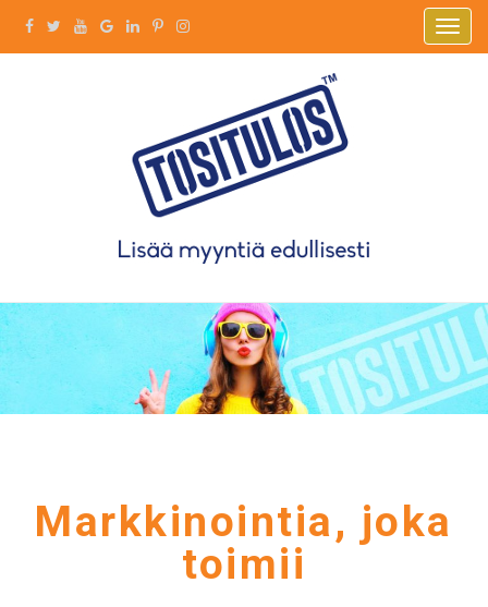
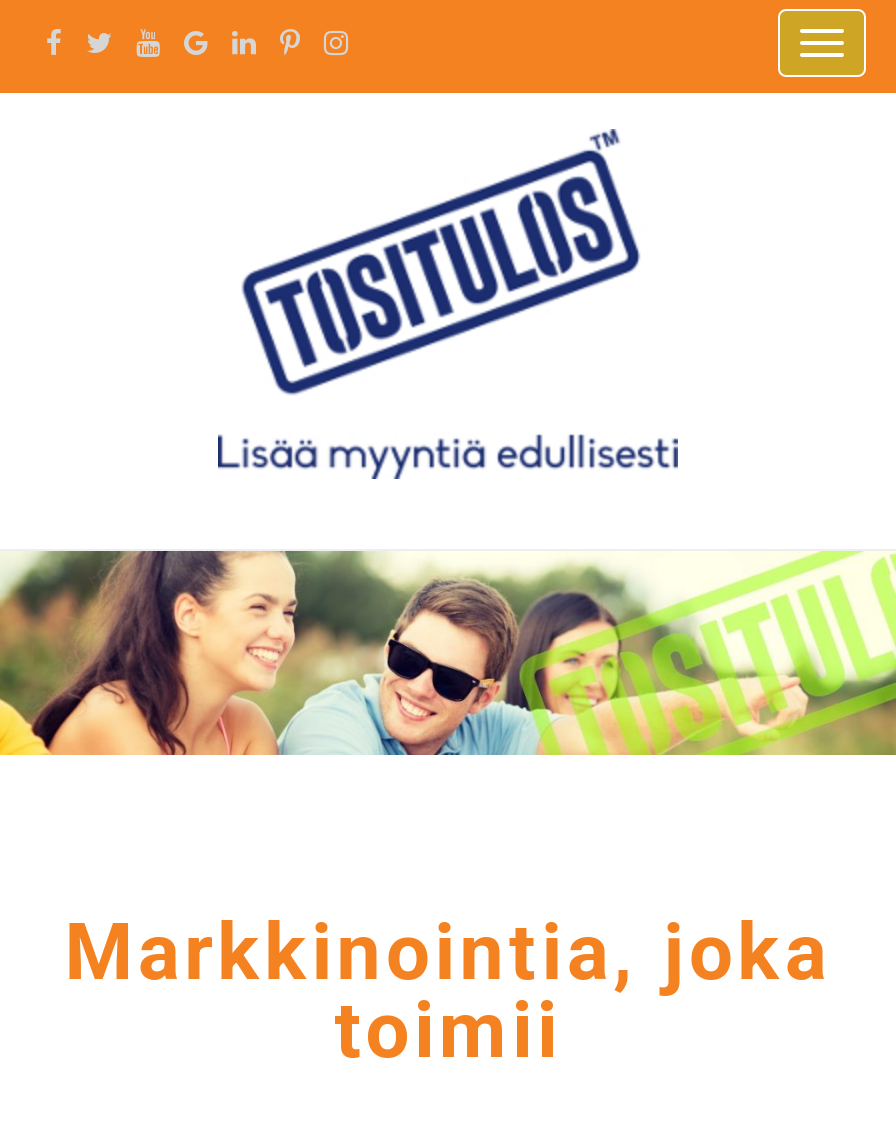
[3,302,485,415] [image] -> [6,549,890,757] [image]

